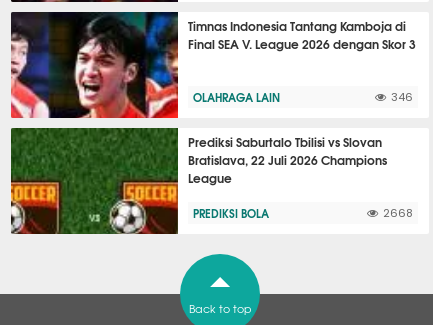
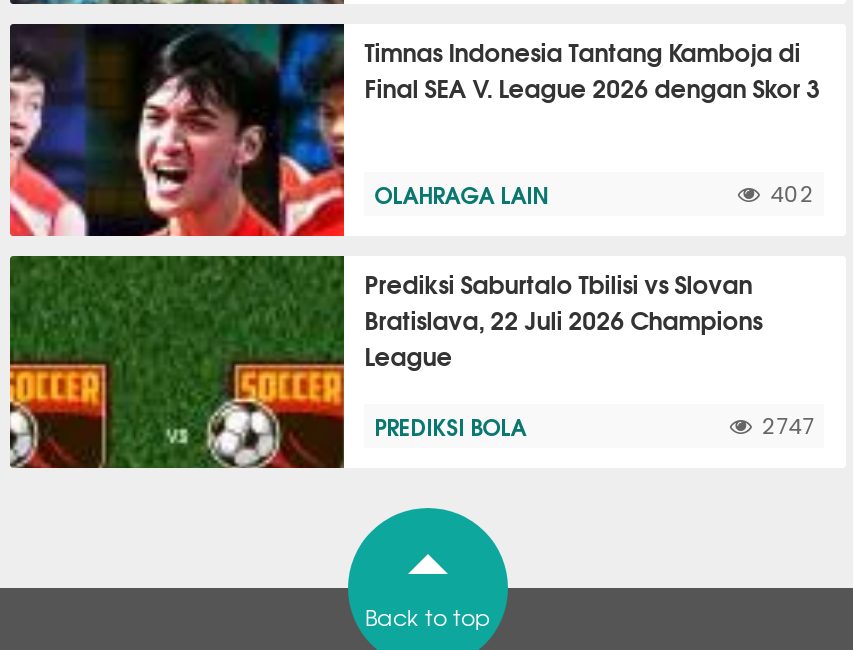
[391,92,413,103] 346 -> [770,184,814,206] 402
[383,208,413,219] 2668 -> [762,416,814,438] 2747

